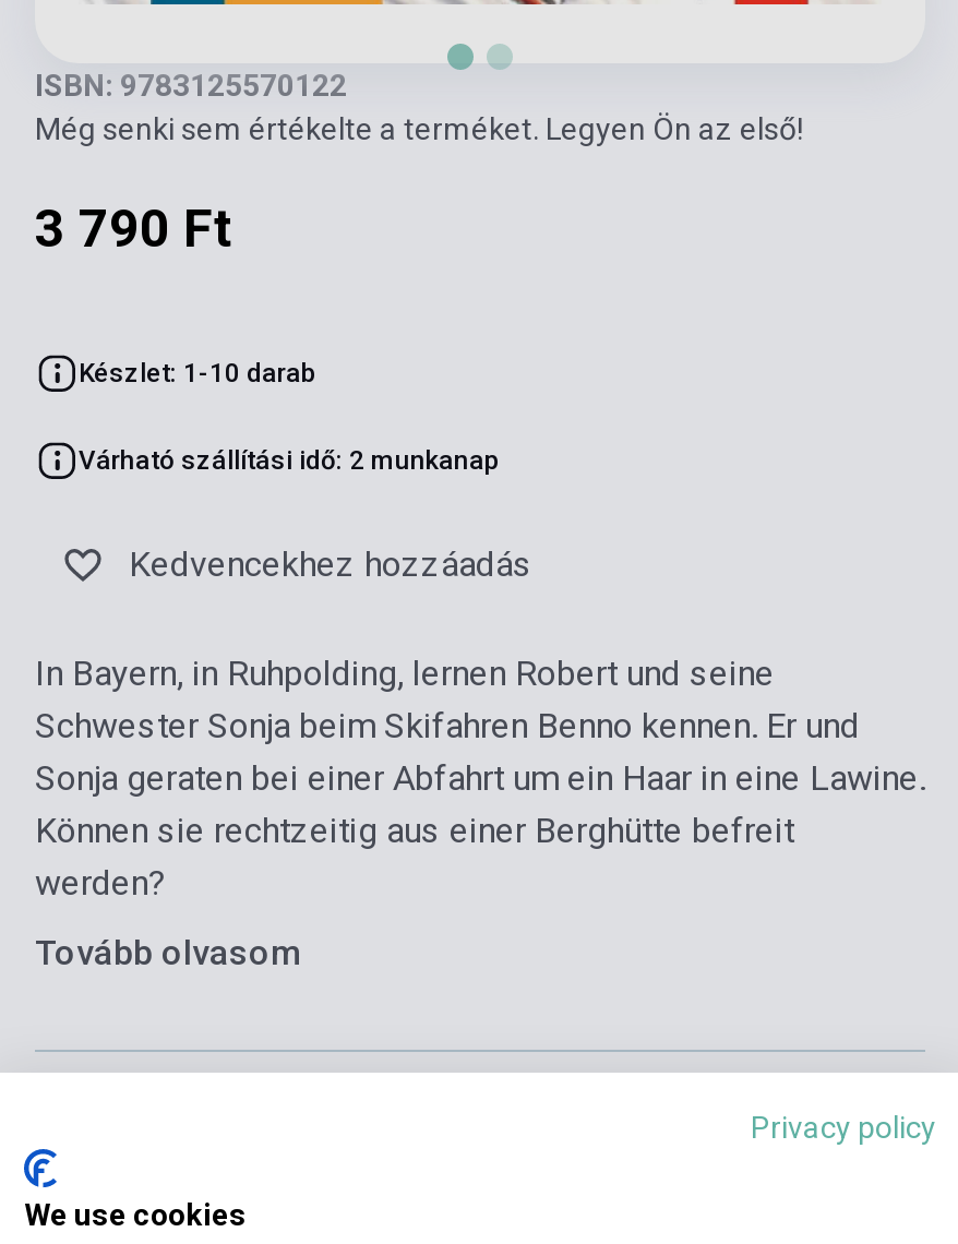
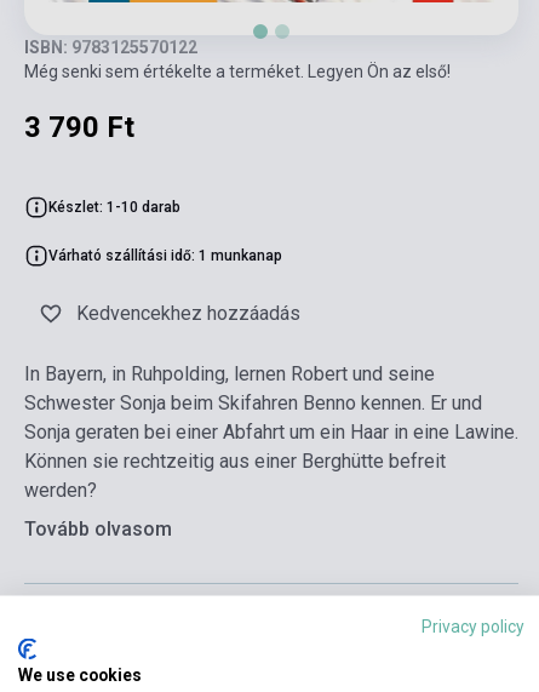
[79,445,500,475] Várható szállítási idő: 2 munkanap -> [48,247,282,264] Várható szállítási idő: 1 munkanap

